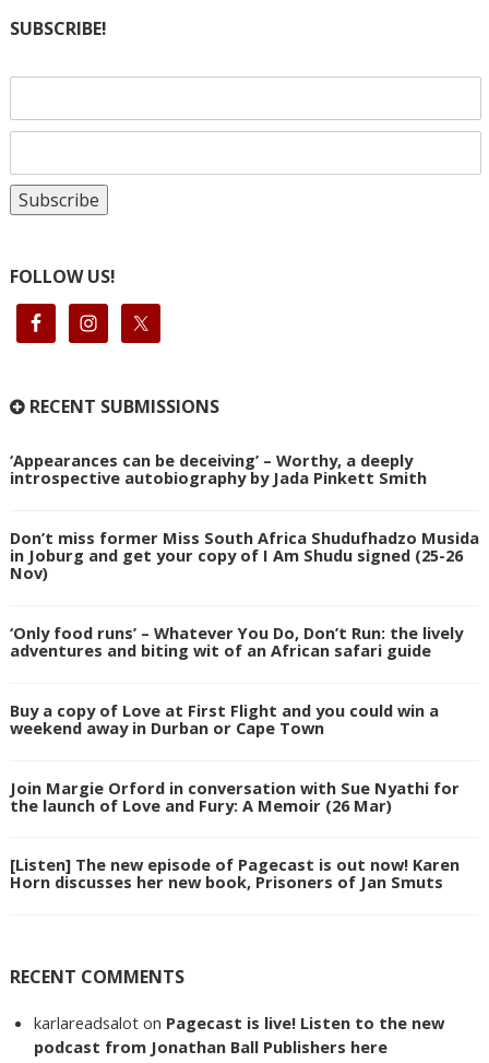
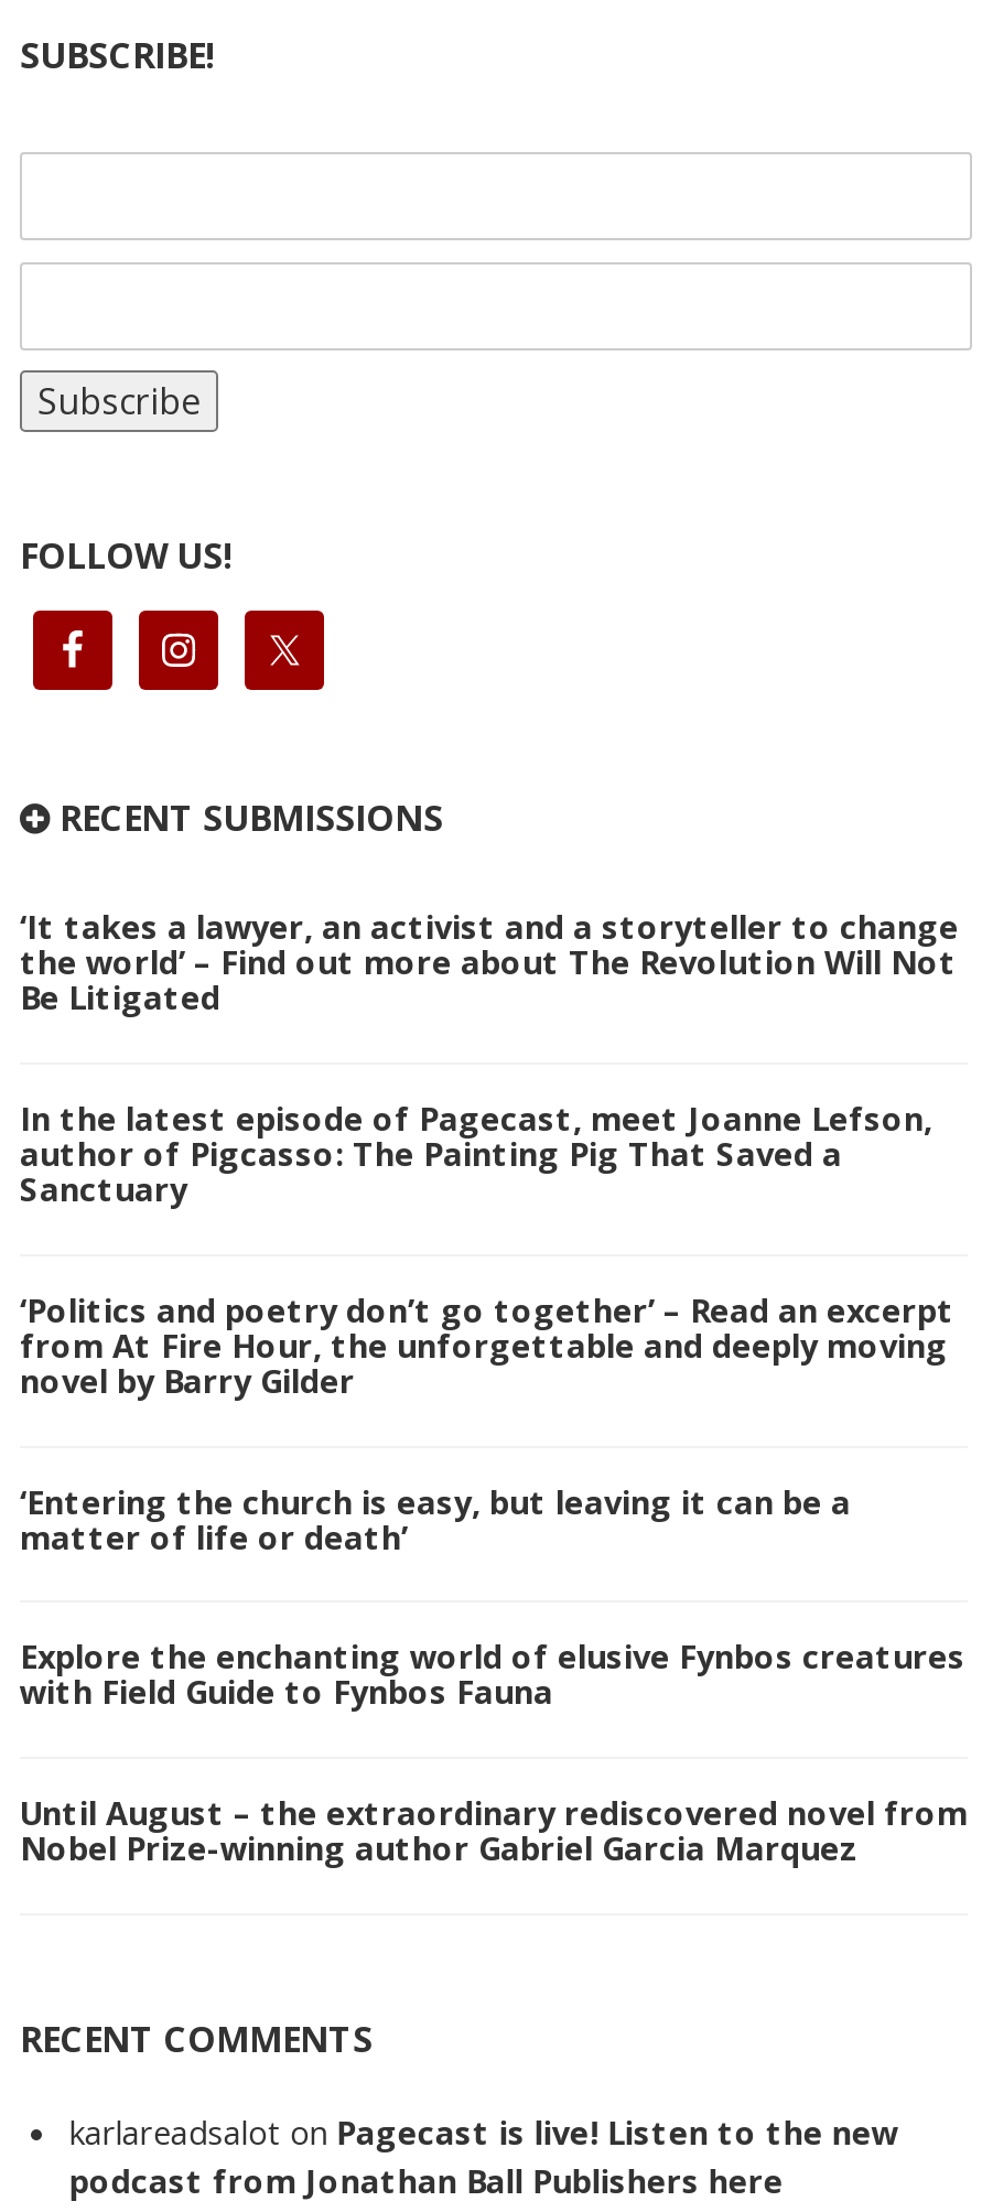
[10,449,427,489] ‘Appearances can be deceiving’ – Worthy, a deeply | introspective autobiography by Jada Pinkett Smith -> [20,904,959,1019] ‘It takes a lawyer, an activist and a storyteller to change | the world’ – Find out more about The Revolution Will Not | Be Litigated
[10,527,479,584] Don’t miss former Miss South Africa Shudufhadzo Musida | in Joburg and get your copy of I Am Shudu signed (25-26 | Nov) -> [20,1096,932,1211] In the latest episode of Pagecast, meet Joanne Lefson, | author of Pigcasso: The Painting Pig That Saved a | Sanctuary
[10,622,463,661] ‘Only food runs’ – Whatever You Do, Don’t Run: the lively | adventures and biting wit of an African safari guide -> [20,1287,954,1402] ‘Politics and poetry don’t go together’ – Read an excerpt | from At Fire Hour, the unforgettable and deeply moving | novel by Barry Gilder
[10,699,439,738] Buy a copy of Love at First Flight and you could win a | weekend away in Durban or Cape Town -> [20,1479,851,1558] ‘Entering the church is easy, but leaving it can be a | matter of life or death’
[10,776,460,816] Join Margie Orford in conversation with Sue Nyathi for | the launch of Love and Fury: A Memoir (26 Mar) -> [20,1635,965,1714] Explore the enchanting world of elusive Fynbos creatures | with Field Guide to Fynbos Fauna
[10,854,460,893] [Listen] The new episode of Pagecast is out now! Karen | Horn discusses her new book, Prisoners of Jan Smuts -> [20,1791,968,1870] Until August – the extraordinary rediscovered novel from | Nobel Prize-winning author Gabriel Garcia Marquez

